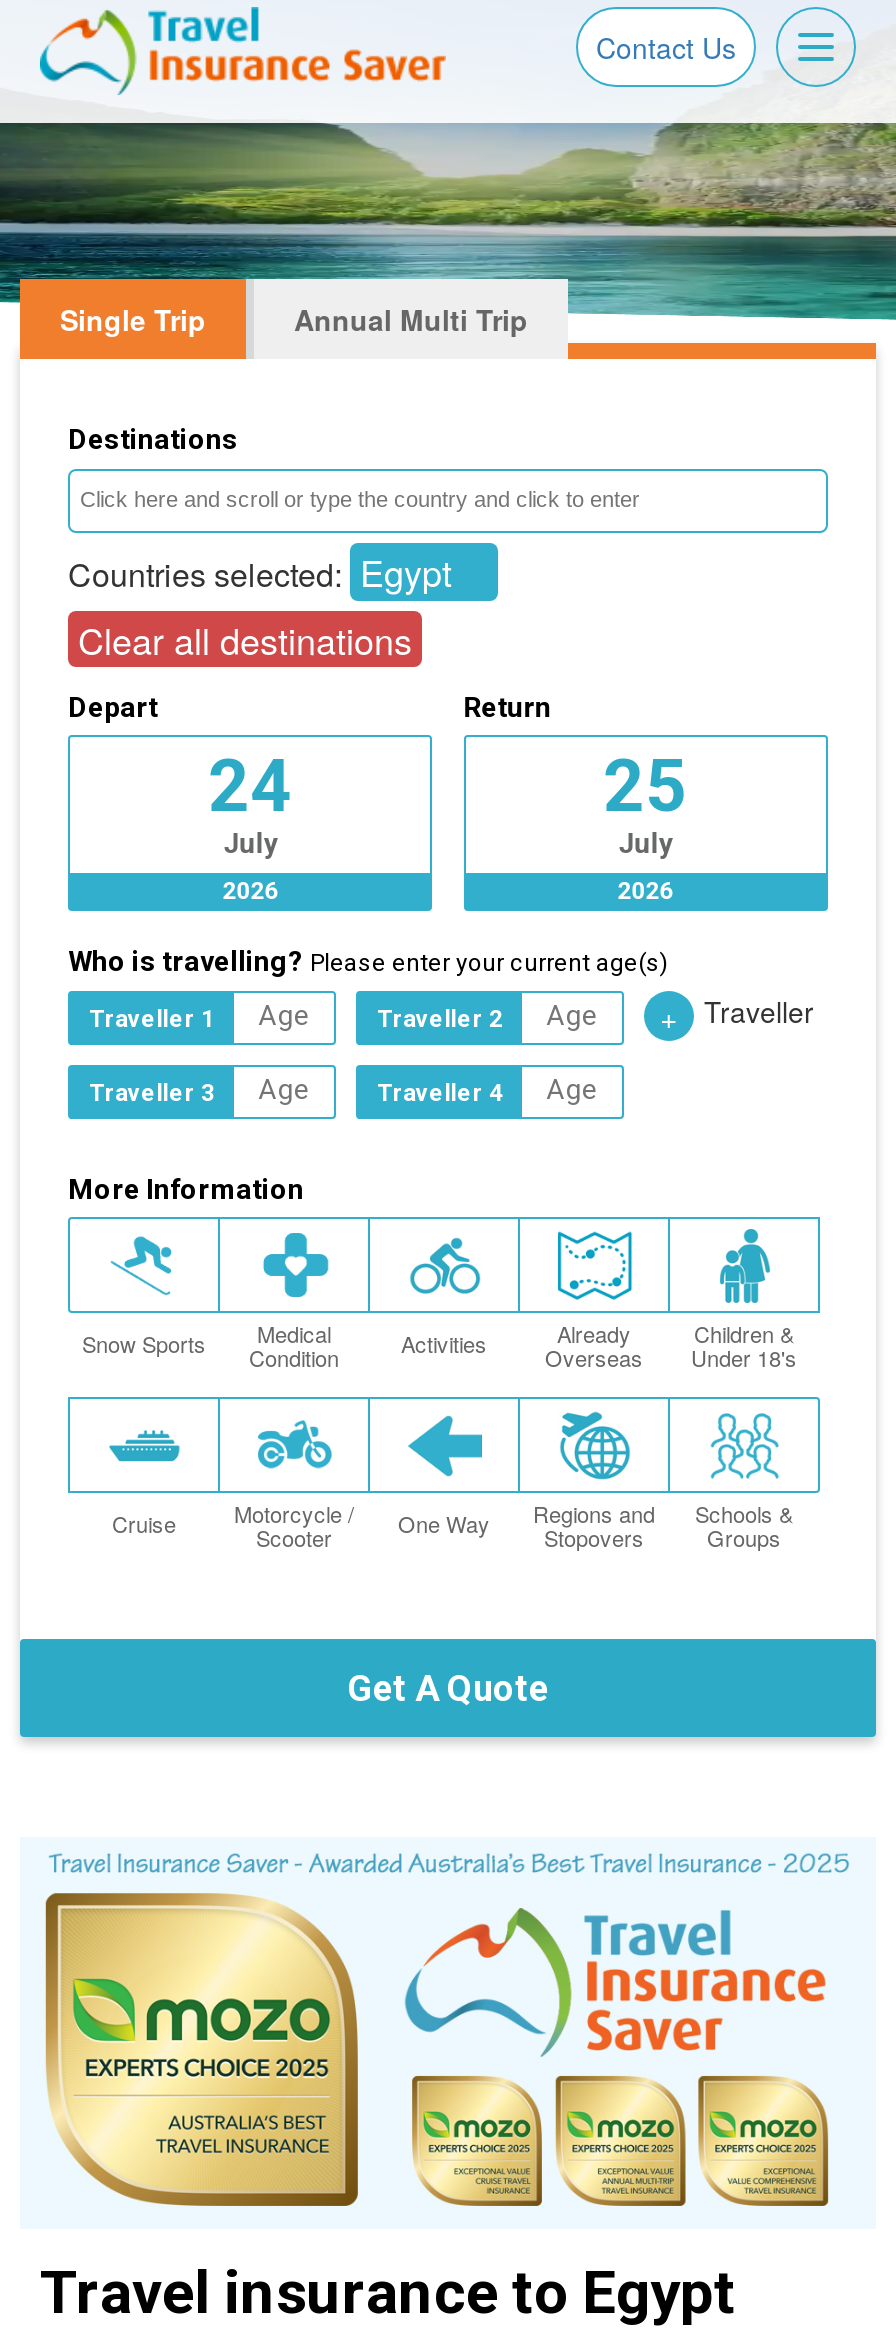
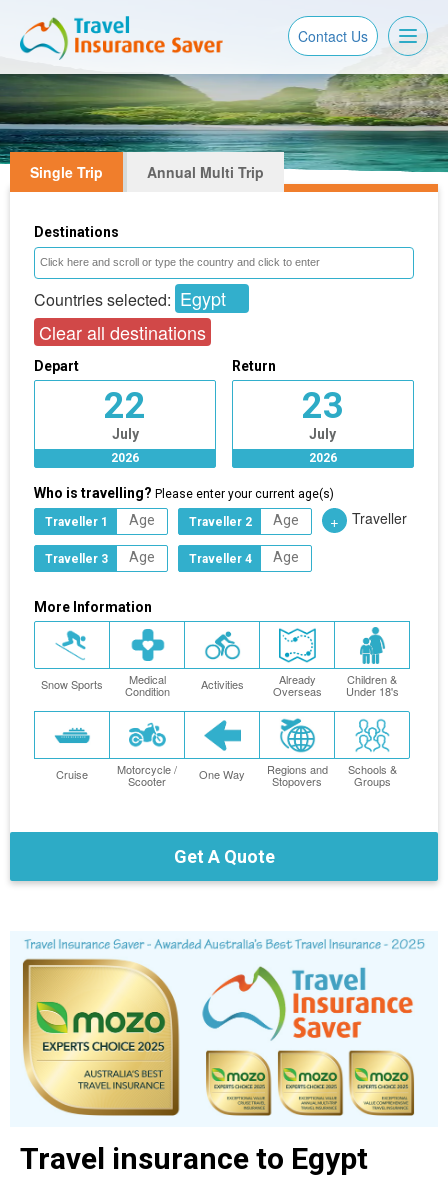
[208,745,292,829] 24 -> [104,385,146,427] 22
[604,745,688,829] 25 -> [302,385,344,427] 23

